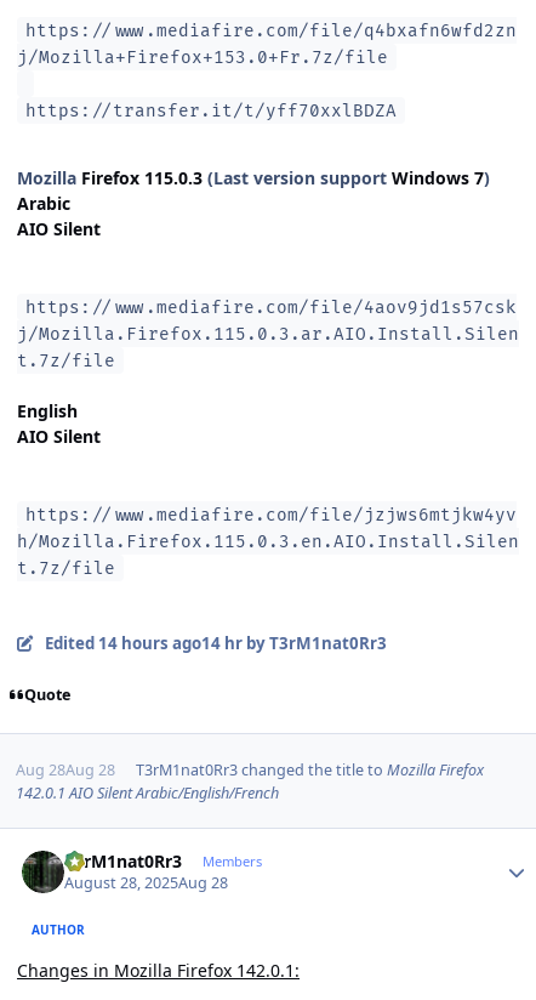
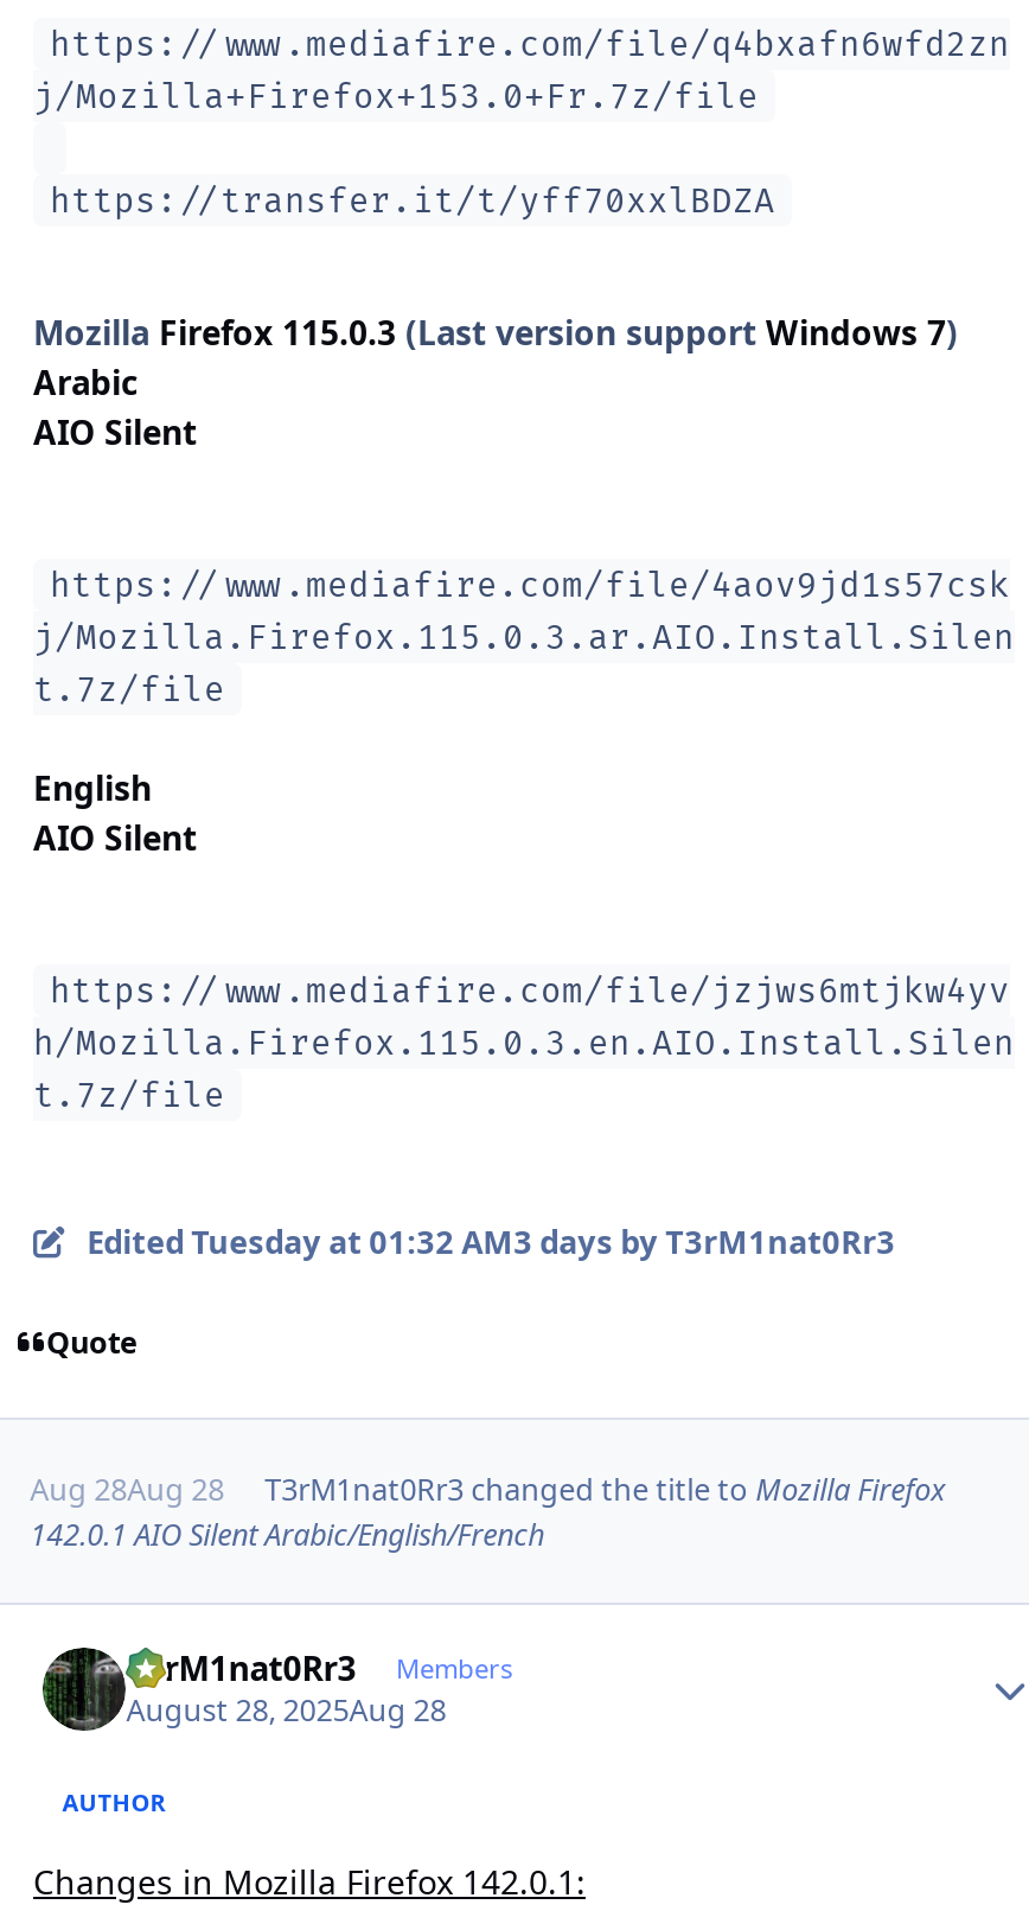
[44,633,386,655] Edited 14 hours ago14 hr by T3rM1nat0Rr3 -> [87,1222,895,1264] Edited Tuesday at 01:32 AM3 days by T3rM1nat0Rr3

